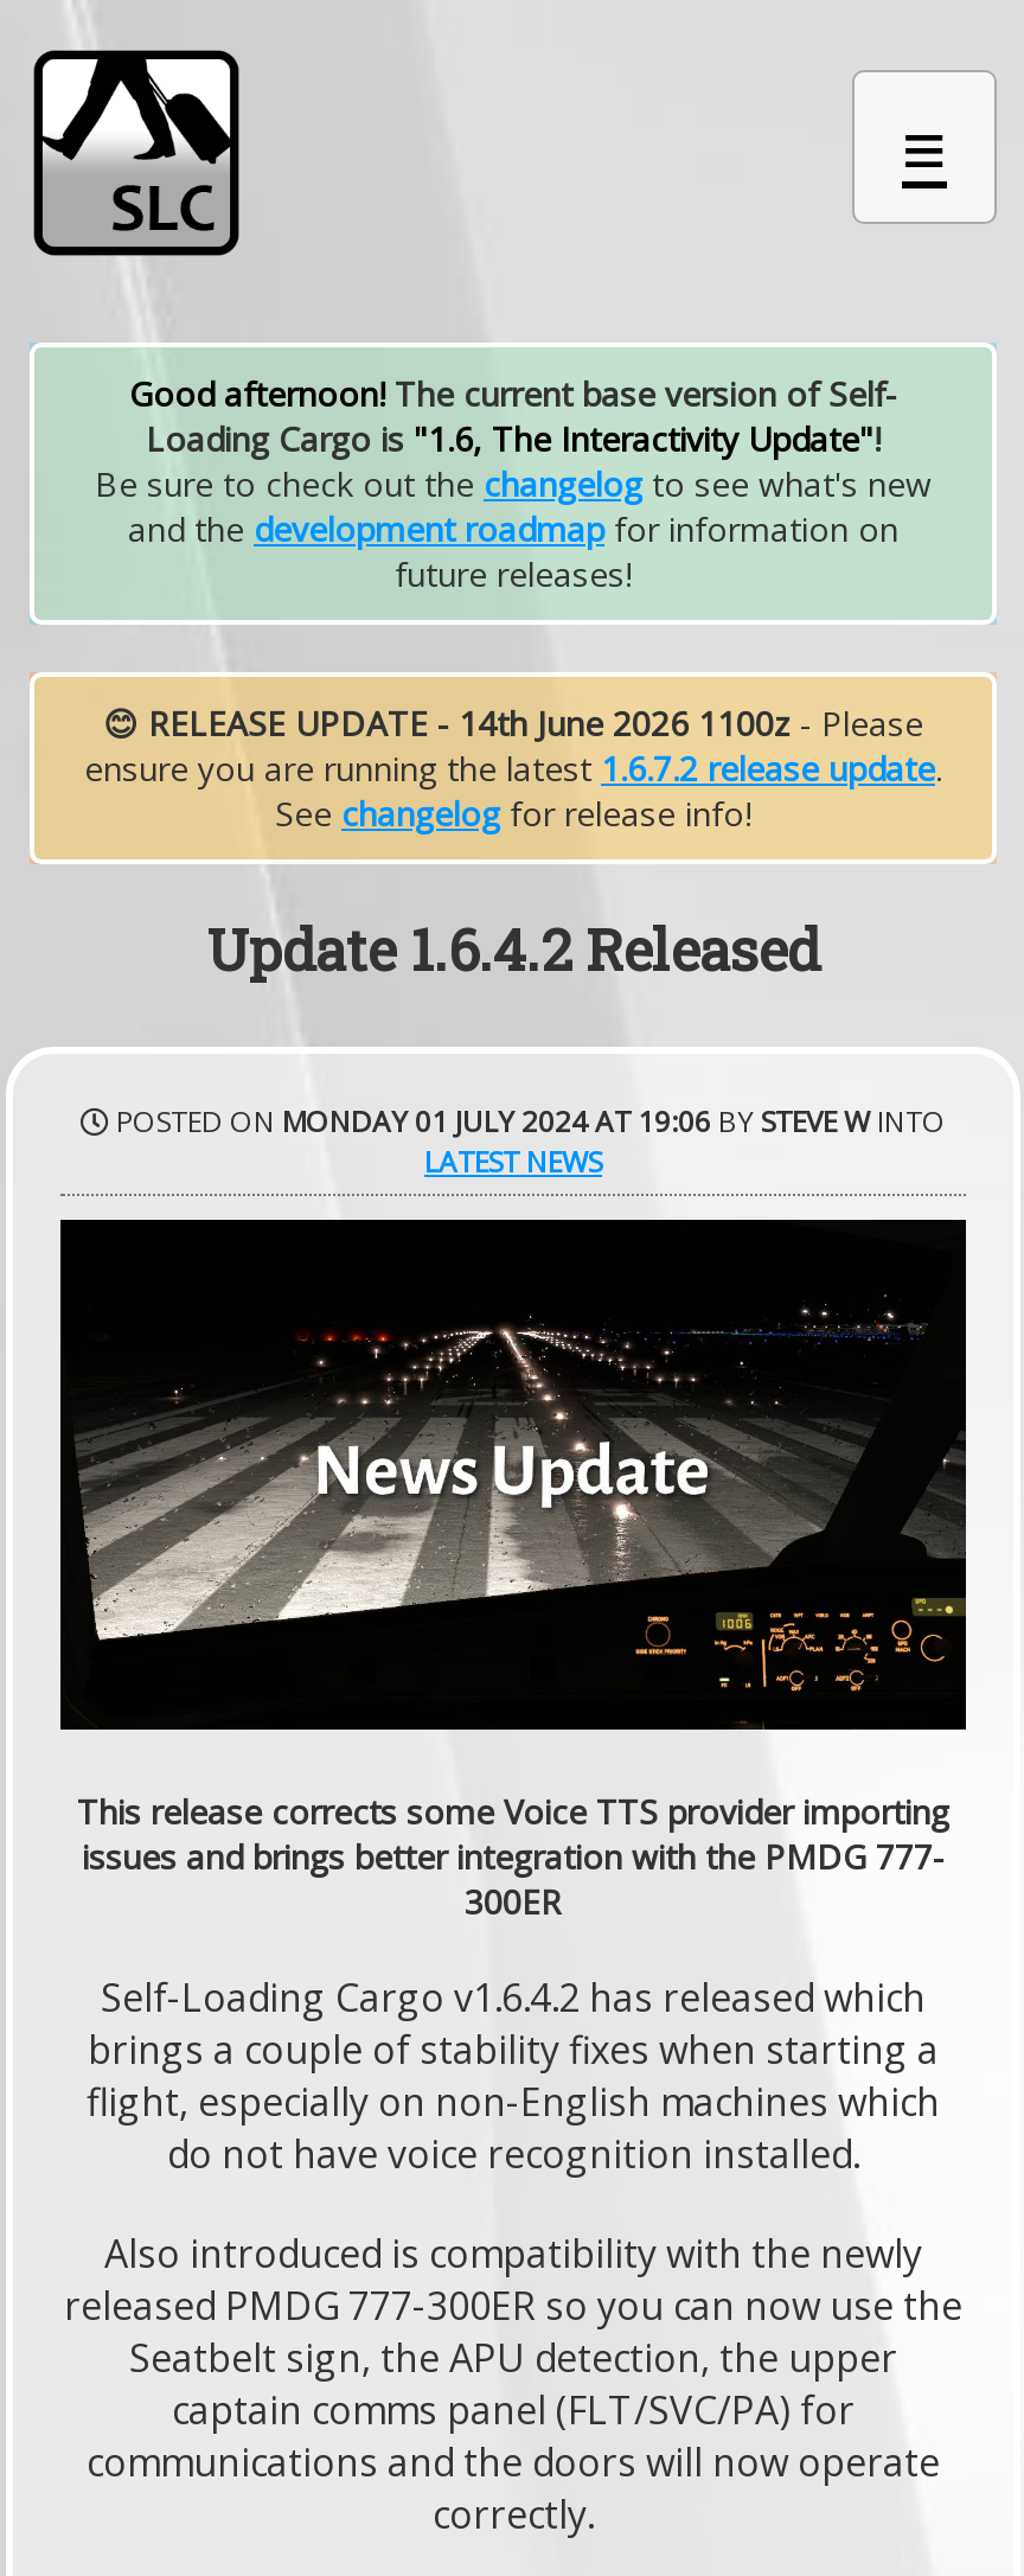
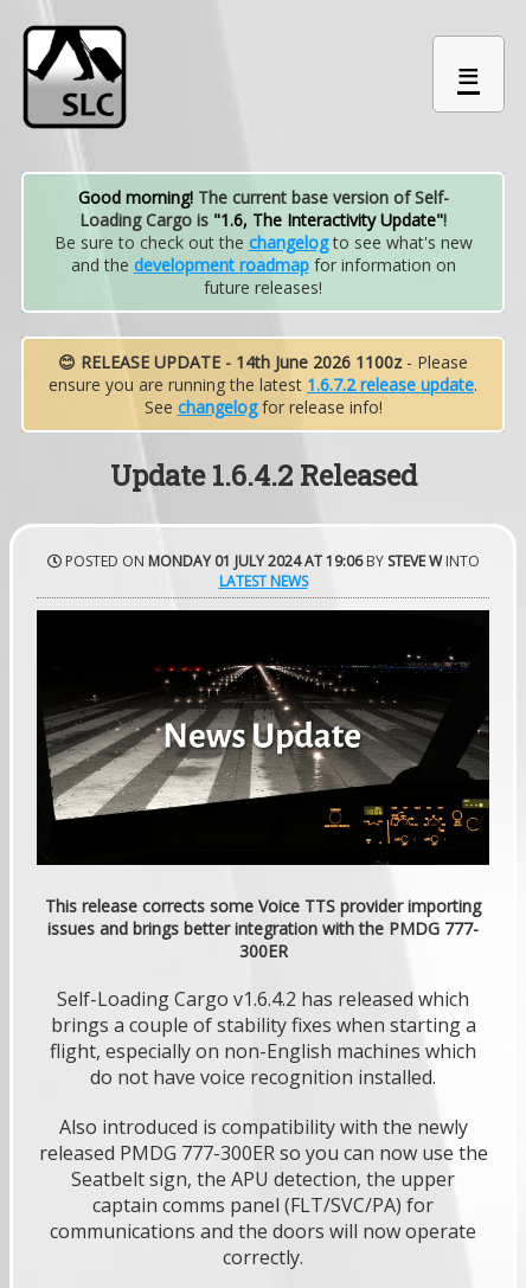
[129,371,897,416] Good afternoon! The current base version of Self- -> [78,186,448,209] Good morning! The current base version of Self-

